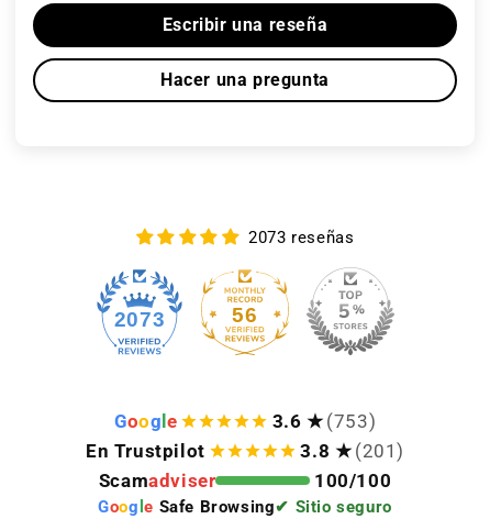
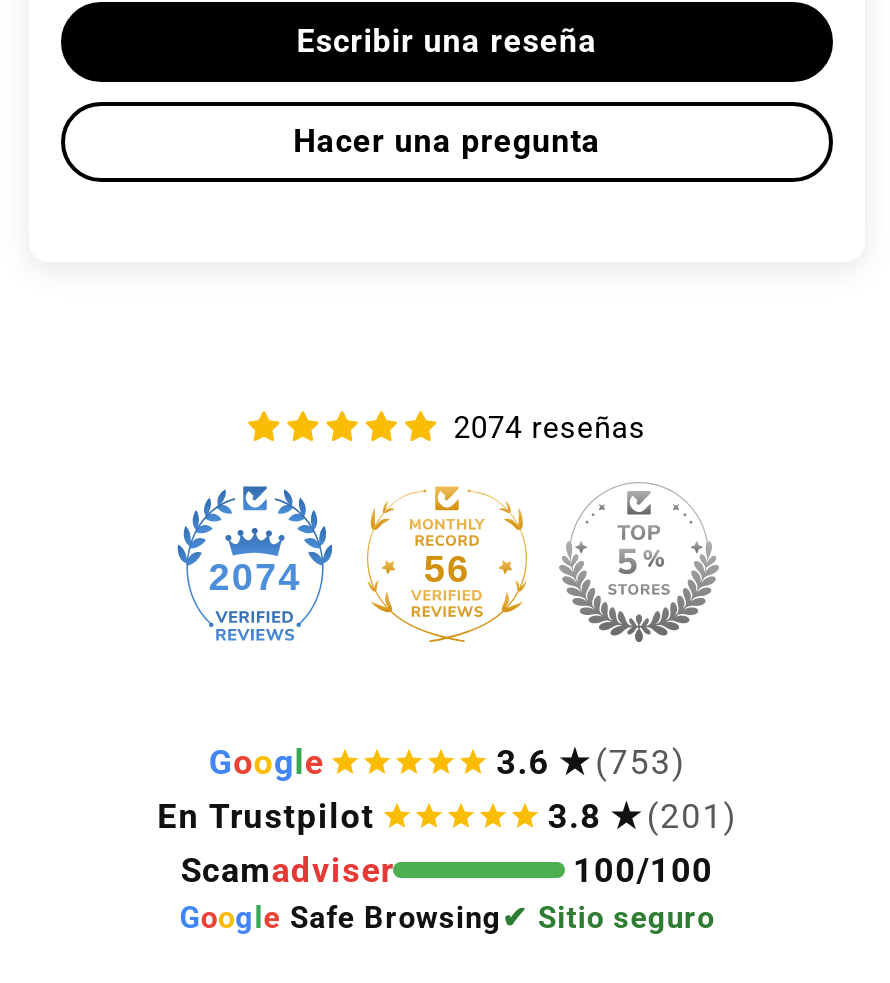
[249,228,354,248] 2073 reseñas -> [453,411,646,447] 2074 reseñas
[114,308,165,331] 2073 -> [209,557,301,599] 2074

